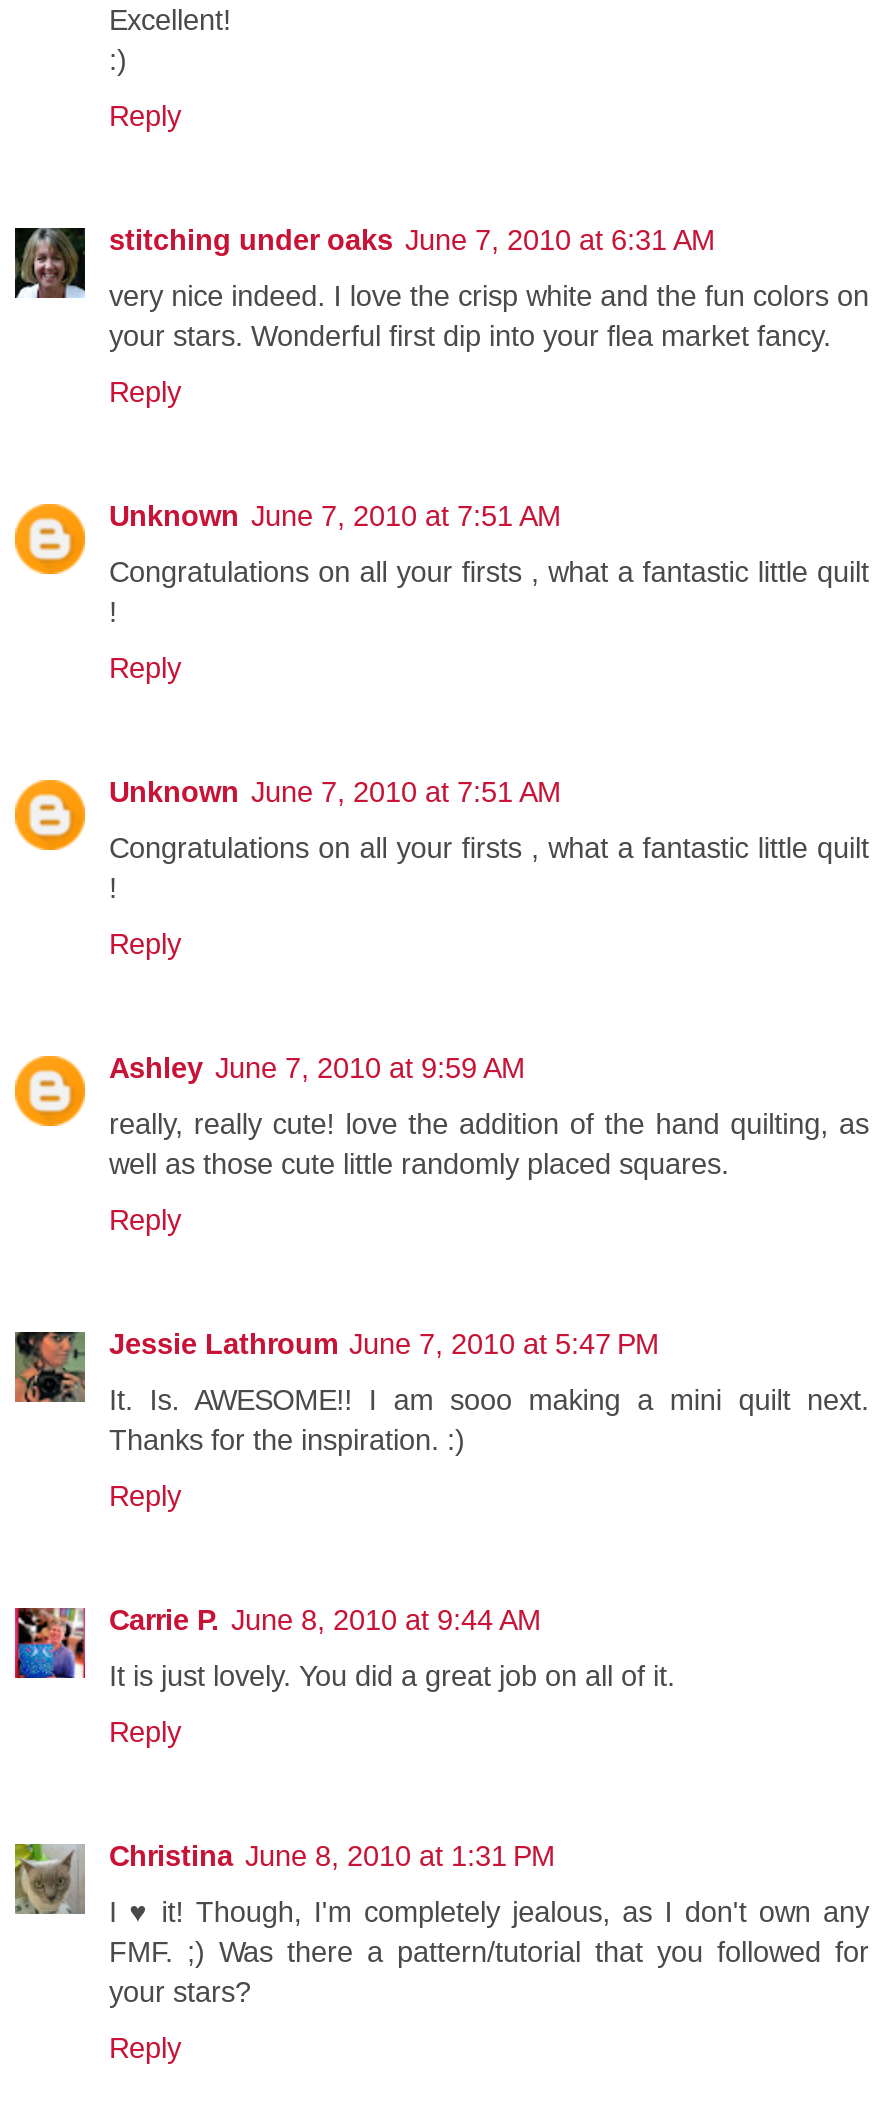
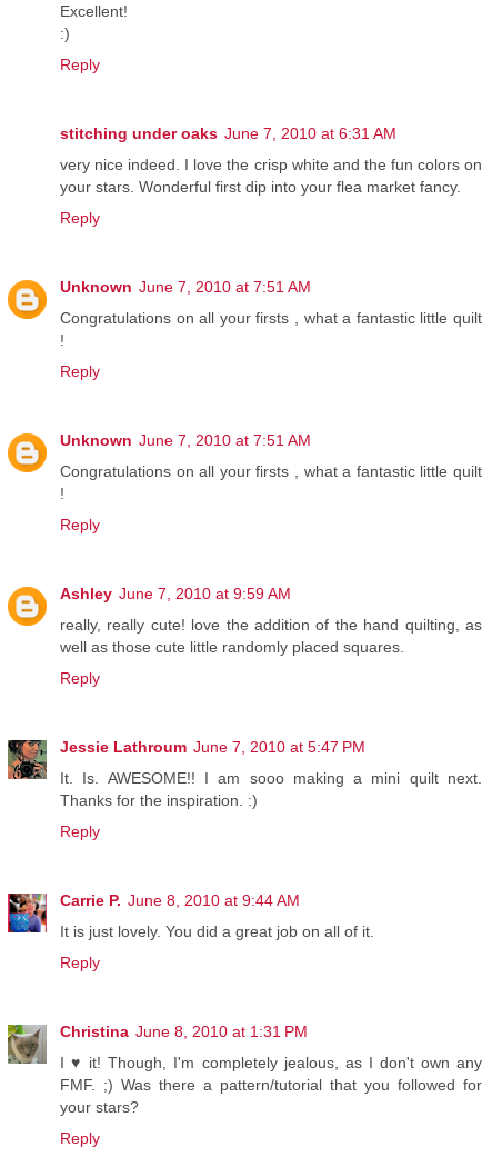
[13,226,87,300] [image] -> none

